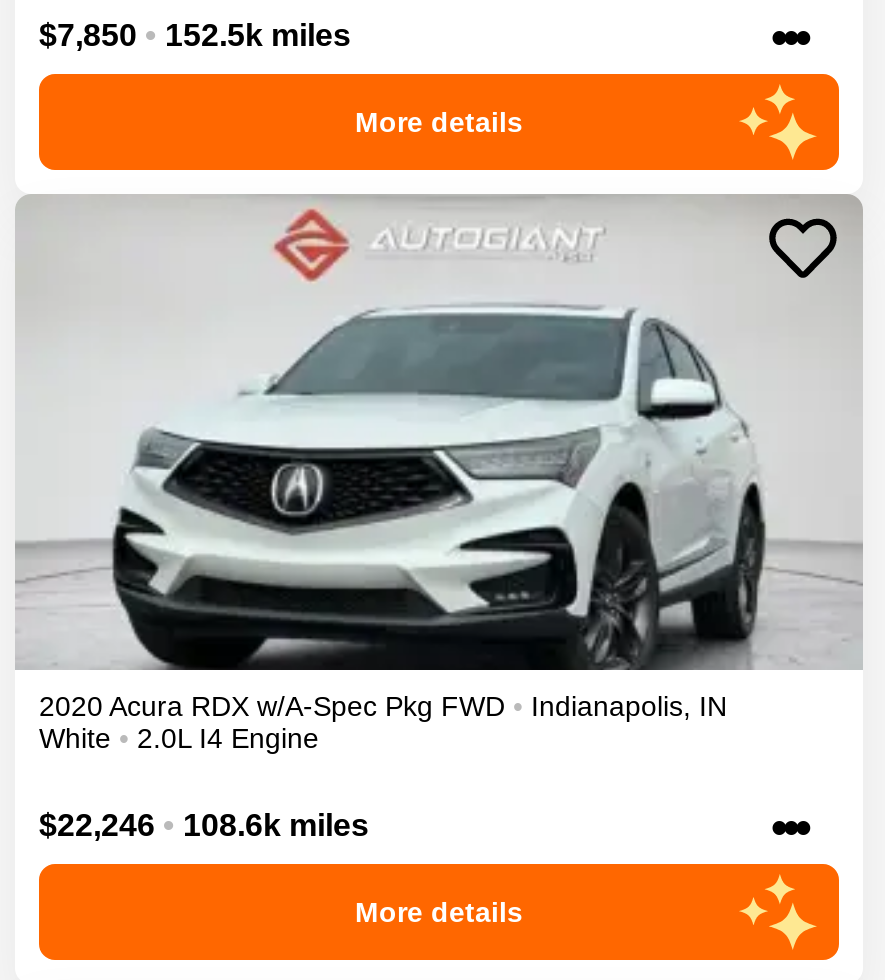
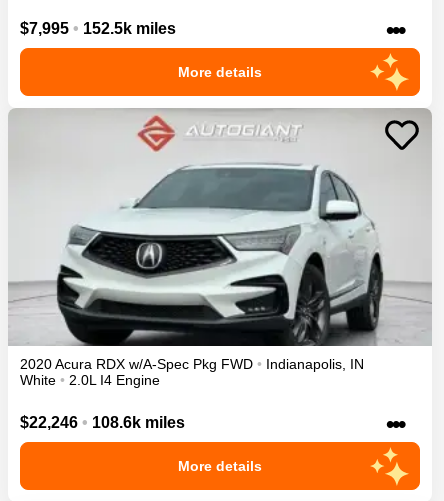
[39,17,351,51] $7,850 • 152.5k miles -> [20,20,176,37] $7,995 • 152.5k miles

